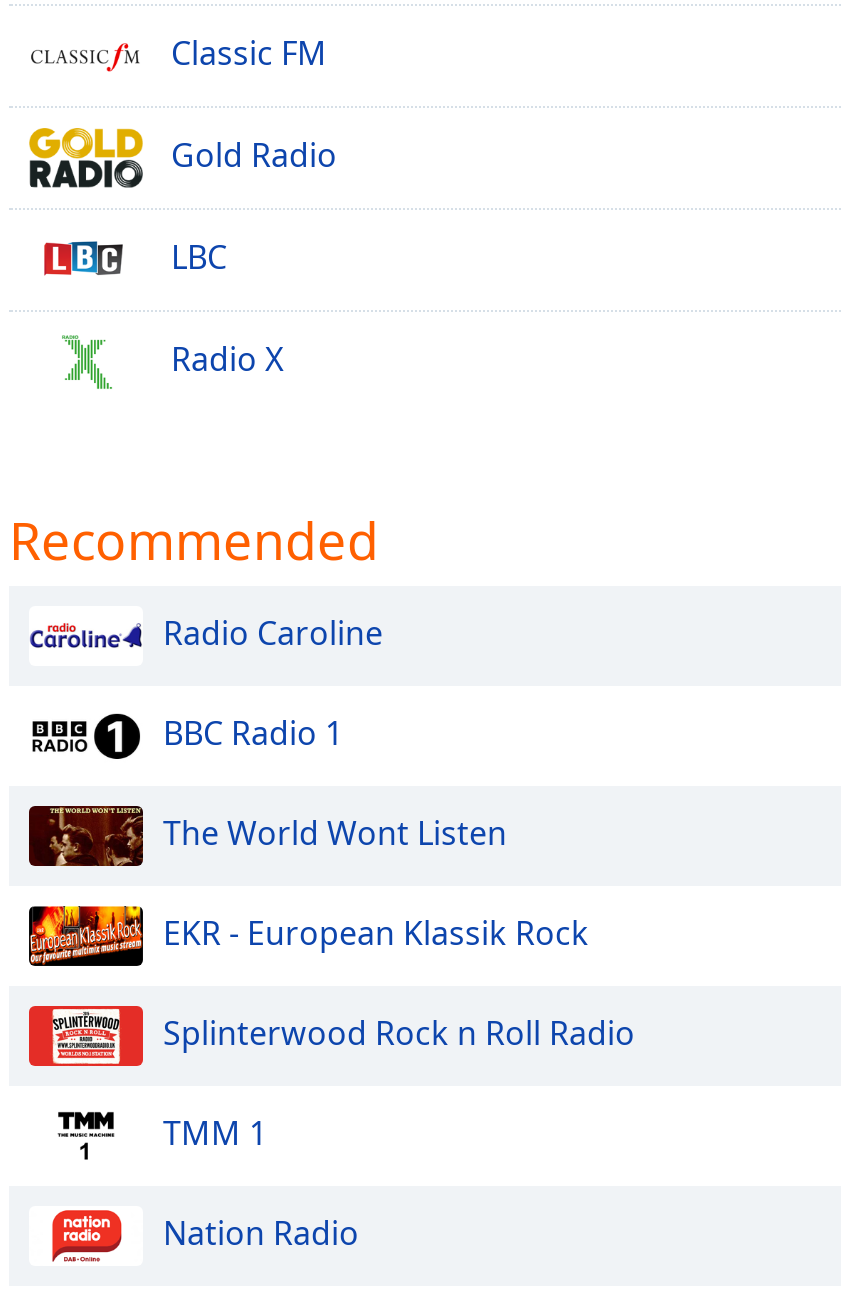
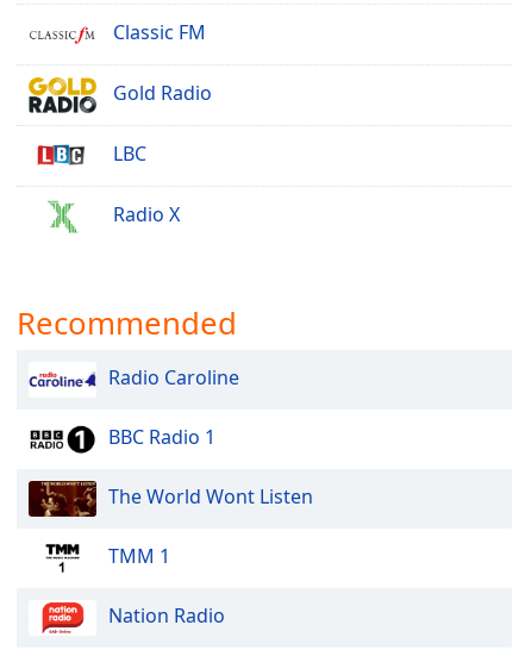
[27,904,635,1054] [image] | EKR - European Klassik Rock | Splinterwood Rock n Roll Radio -> none
[27,1004,135,1068] [image] -> none

